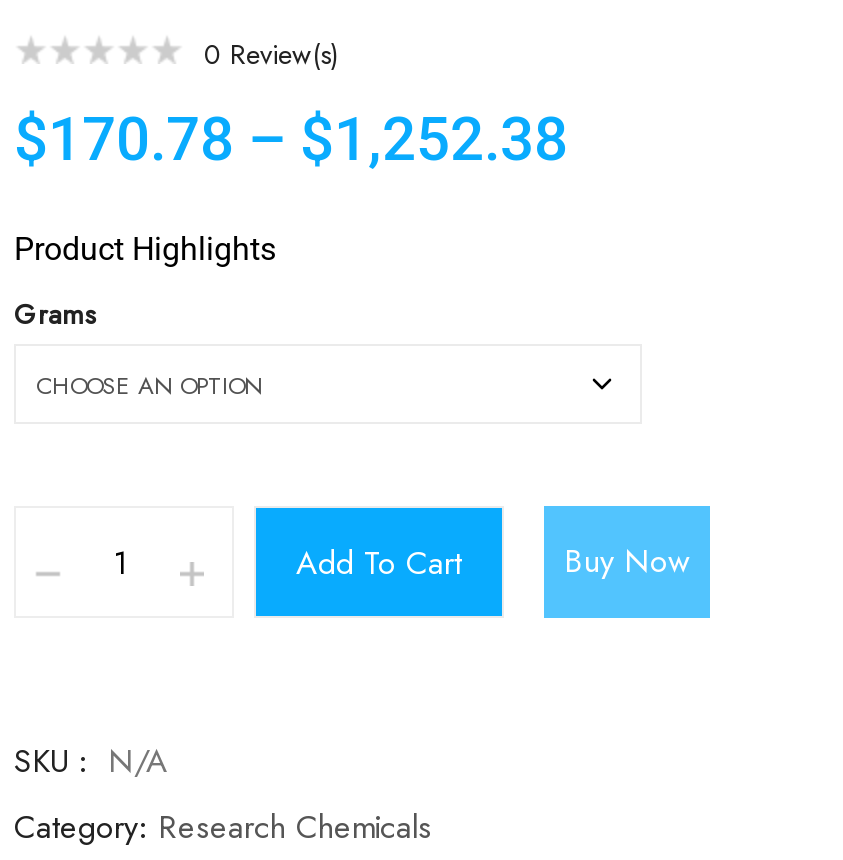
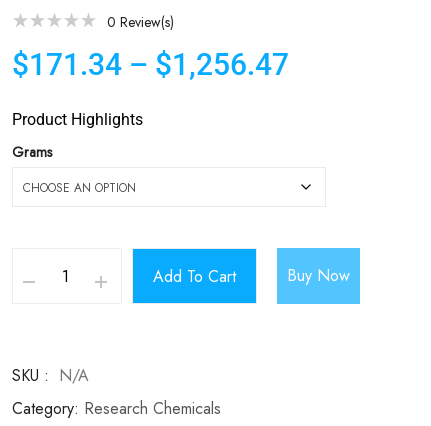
[14,104,568,174] $170.78 – $1,252.38 -> [12,47,289,82] $171.34 – $1,256.47

